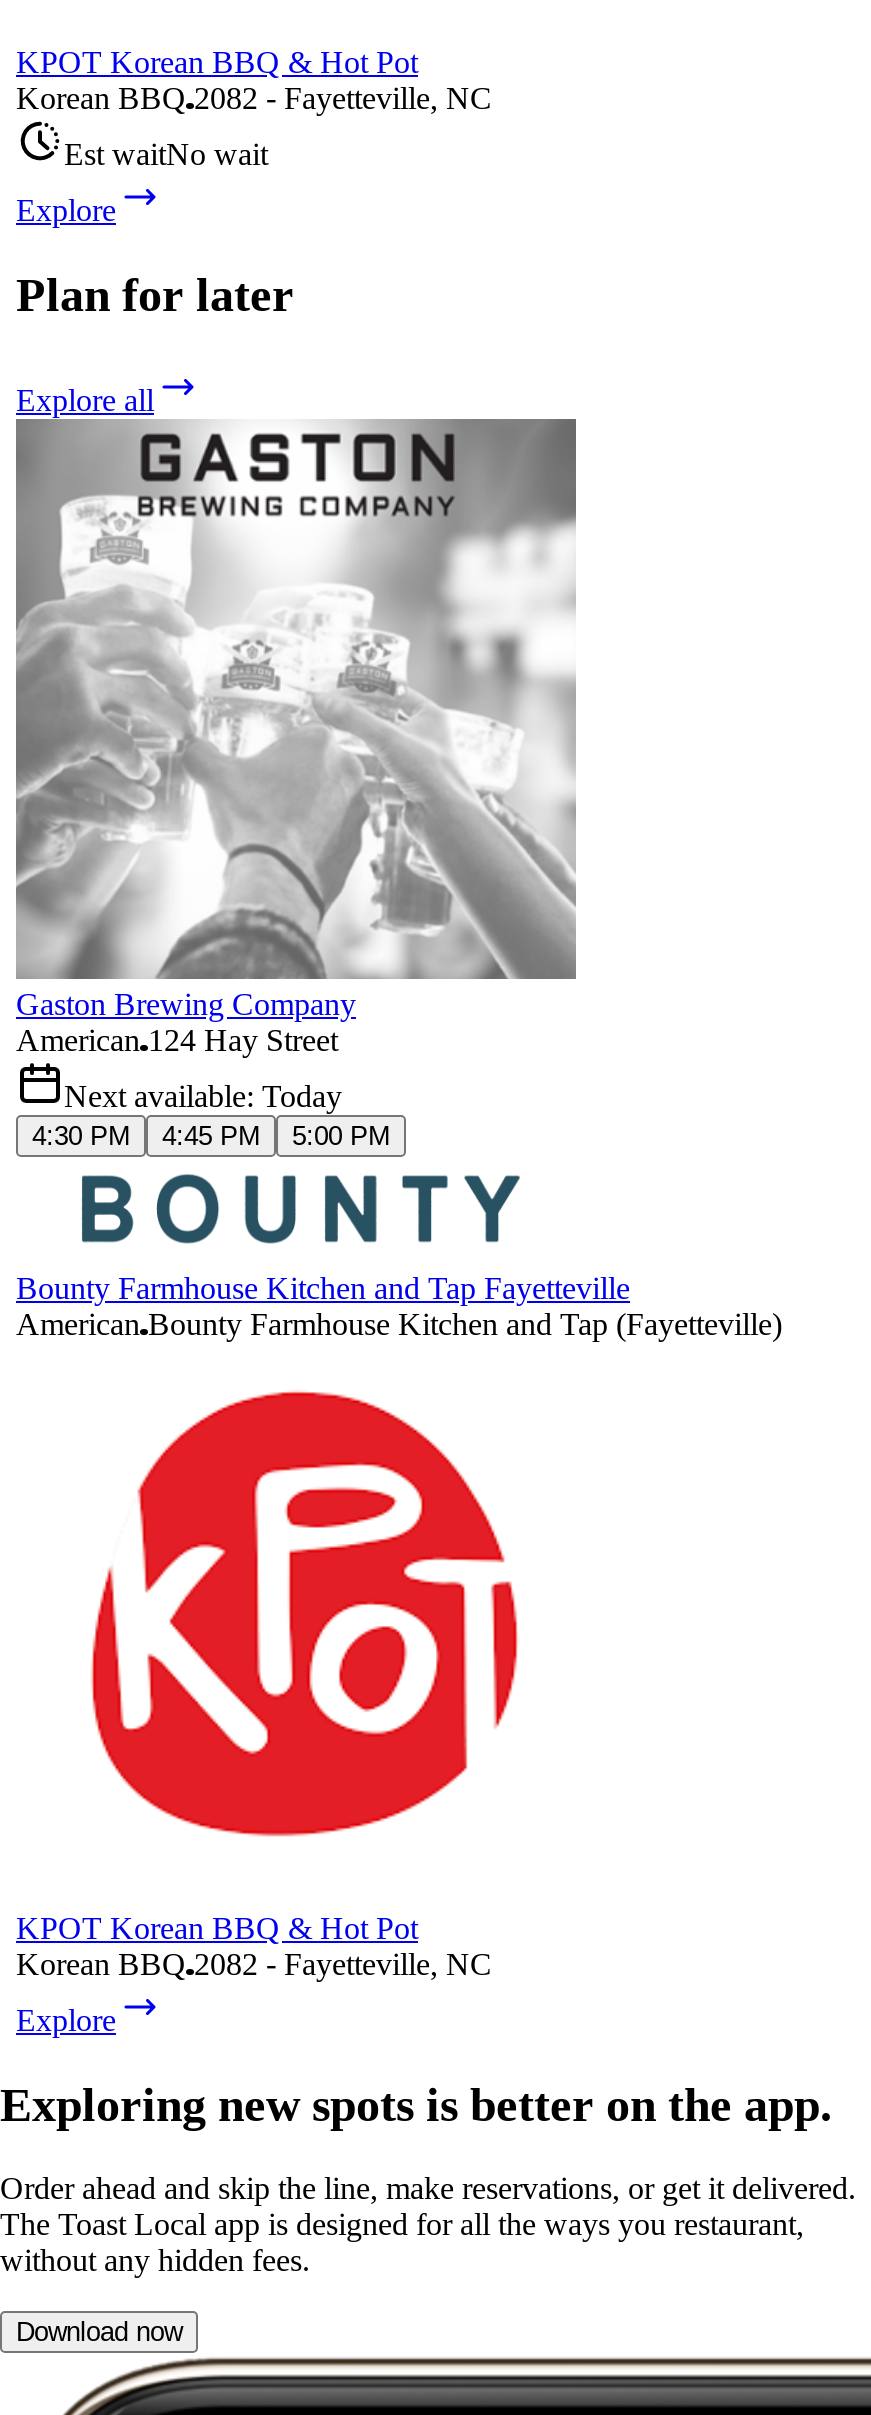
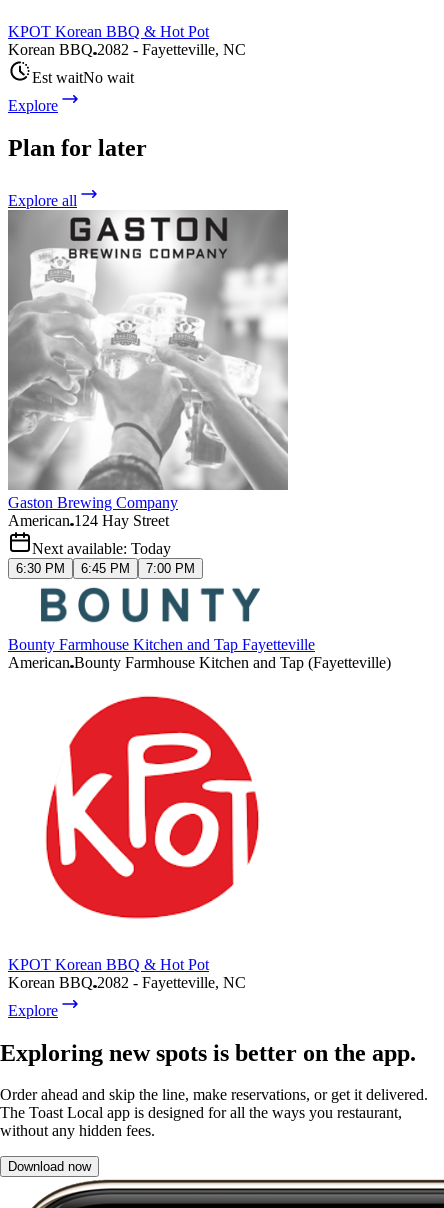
[32,1121,130,1151] 4:30 PM -> [16,561,65,576] 6:30 PM
[162,1121,260,1151] 4:45 PM -> [81,561,130,576] 6:45 PM
[292,1121,390,1151] 5:00 PM -> [146,561,195,576] 7:00 PM

